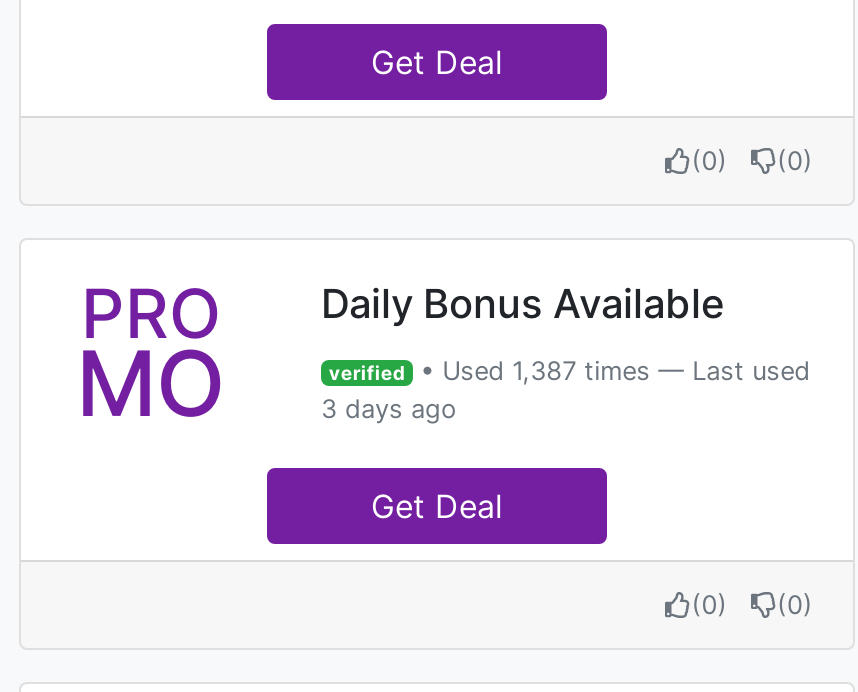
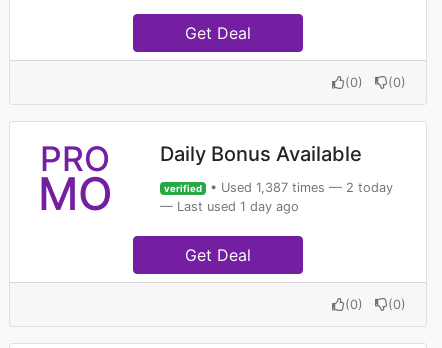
[321,356,810,424] verified • Used 1,387 times — Last used | 3 days ago -> [160,180,393,214] verified • Used 1,387 times — 2 today | — Last used 1 day ago

